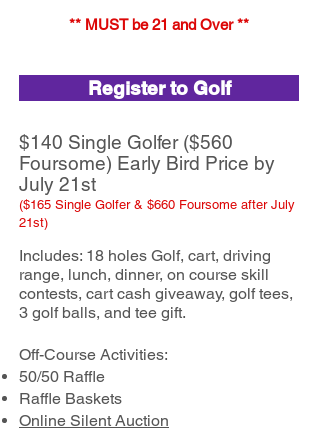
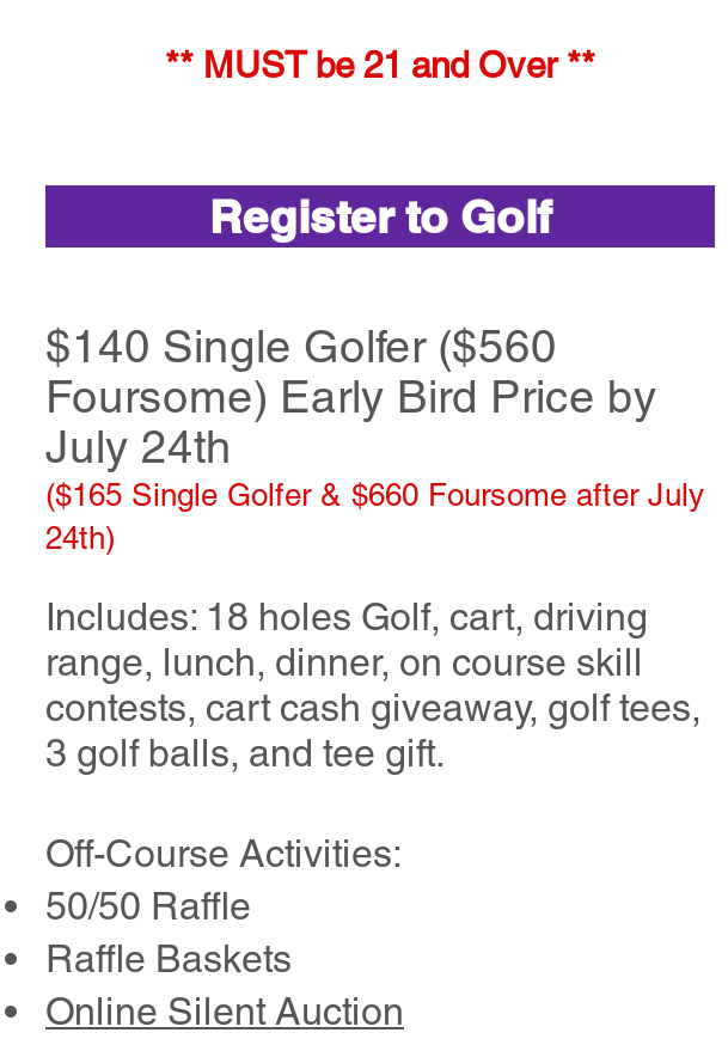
[19,173,96,195] July 21st -> [45,420,232,472] July 24th
[19,215,48,230] 21st) -> [45,520,115,556] 24th)

